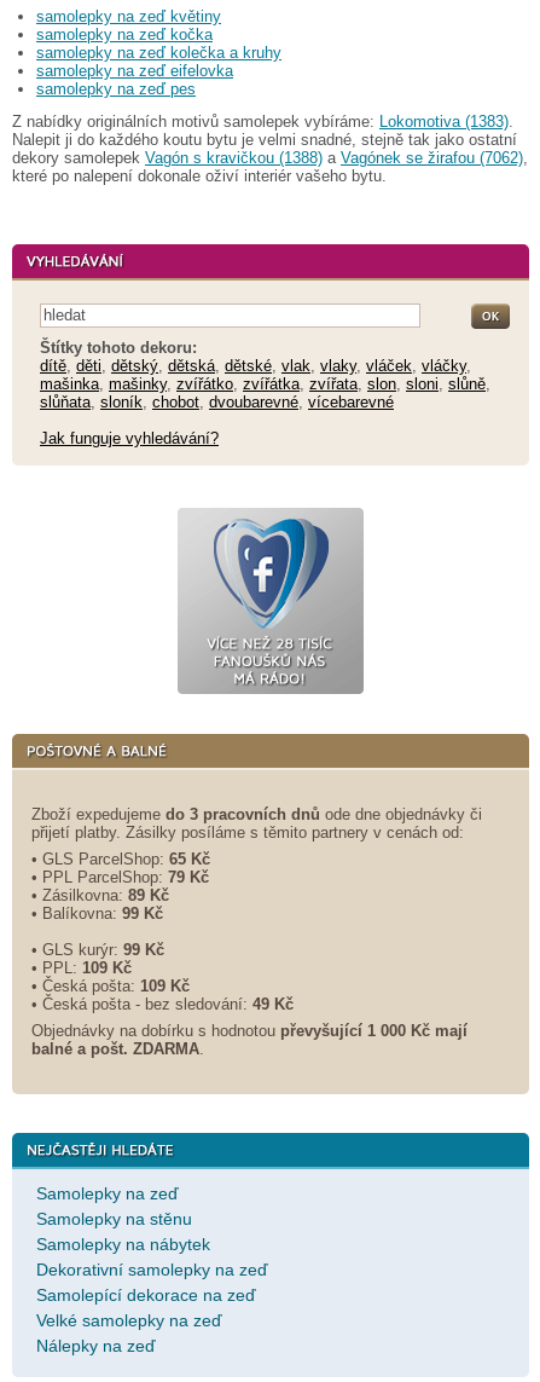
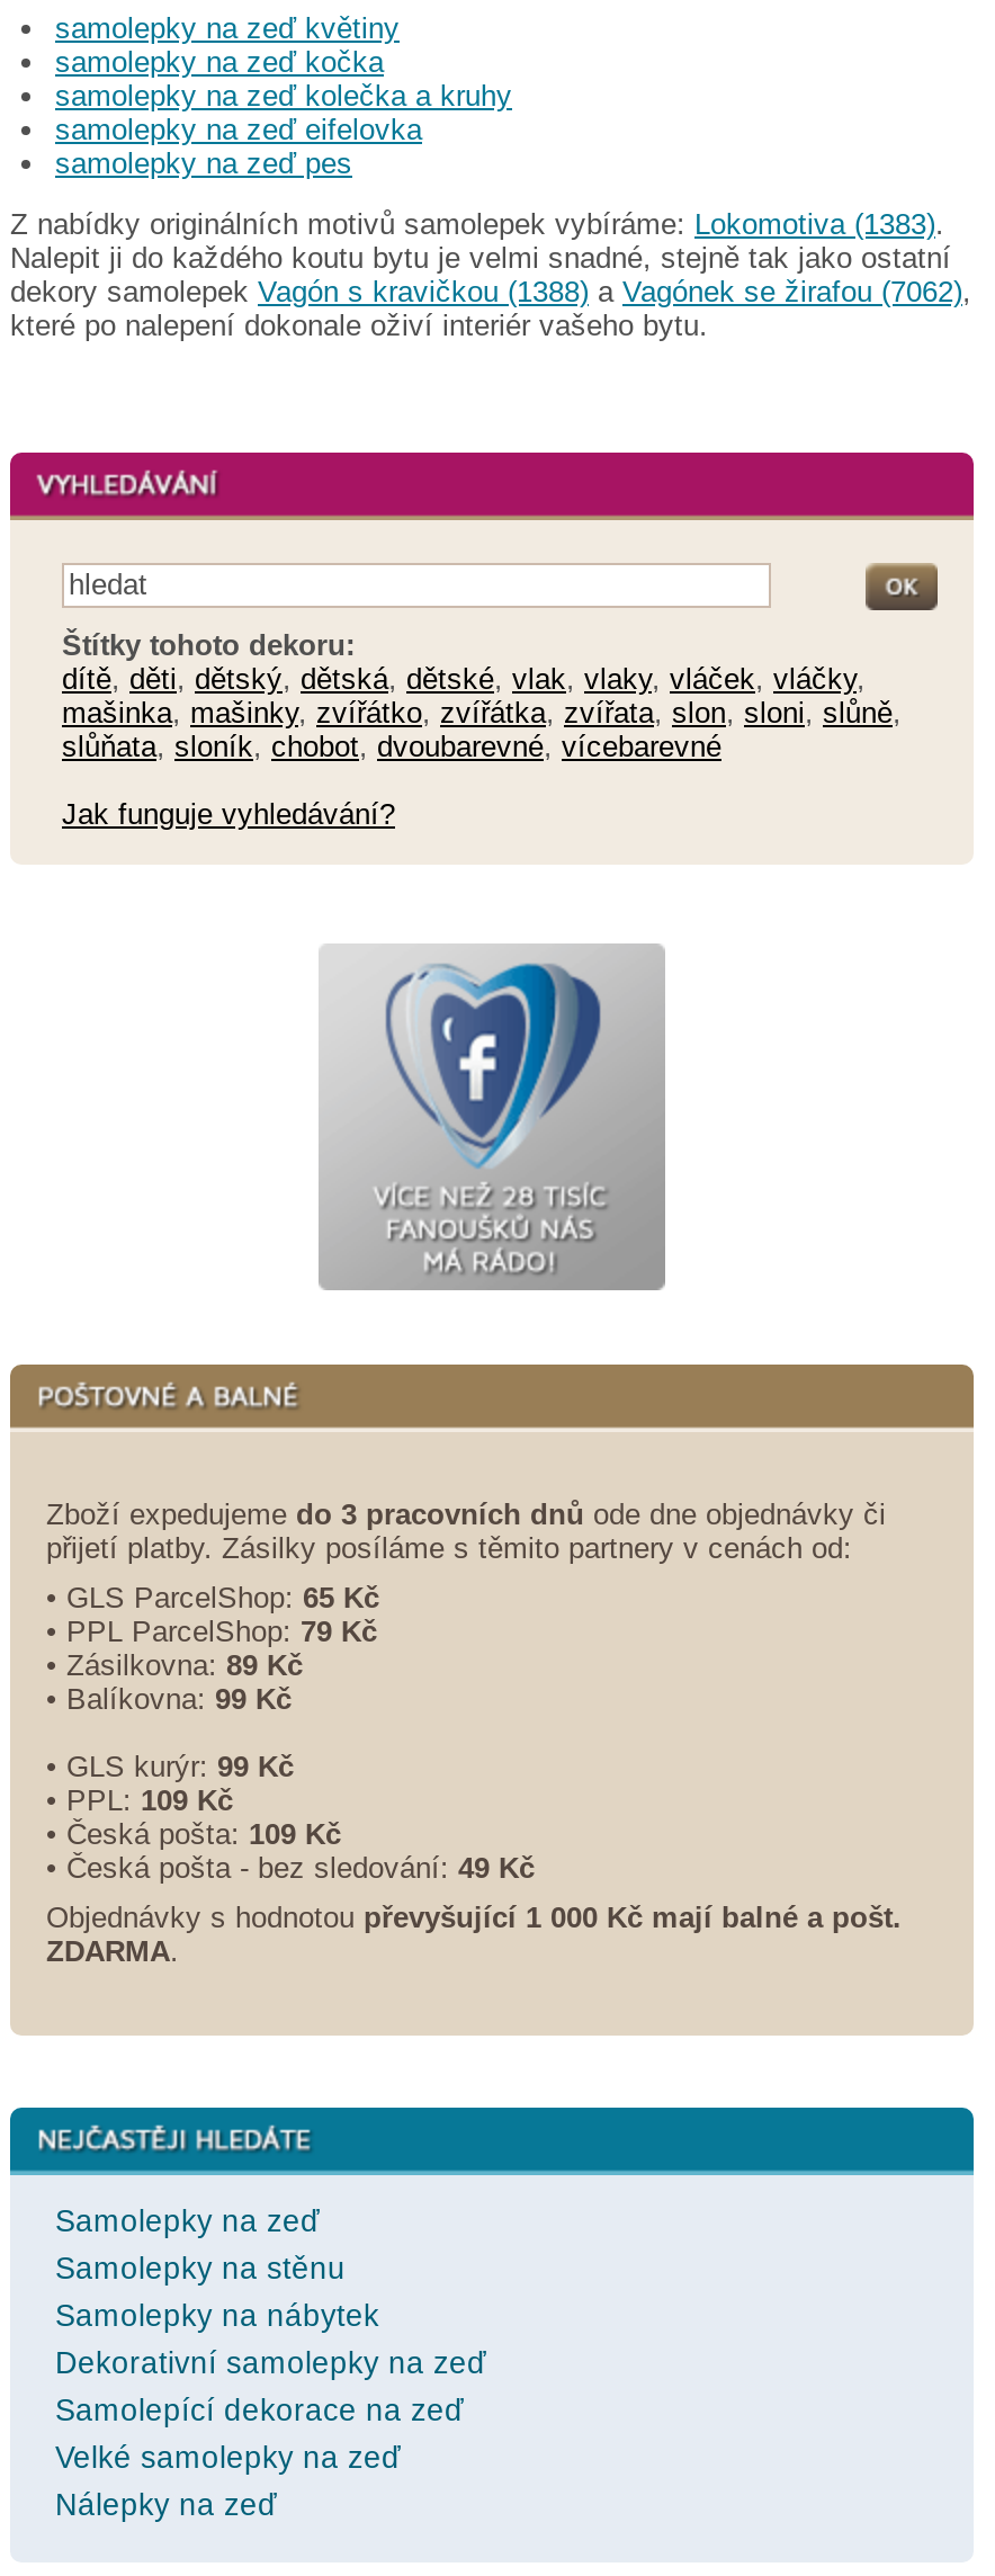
[31,1022,468,1058] Objednávky na dobírku s hodnotou převyšující 1 000 Kč mají | balné a pošt. ZDARMA. -> [46,1900,902,1968] Objednávky s hodnotou převyšující 1 000 Kč mají balné a pošt. | ZDARMA.

